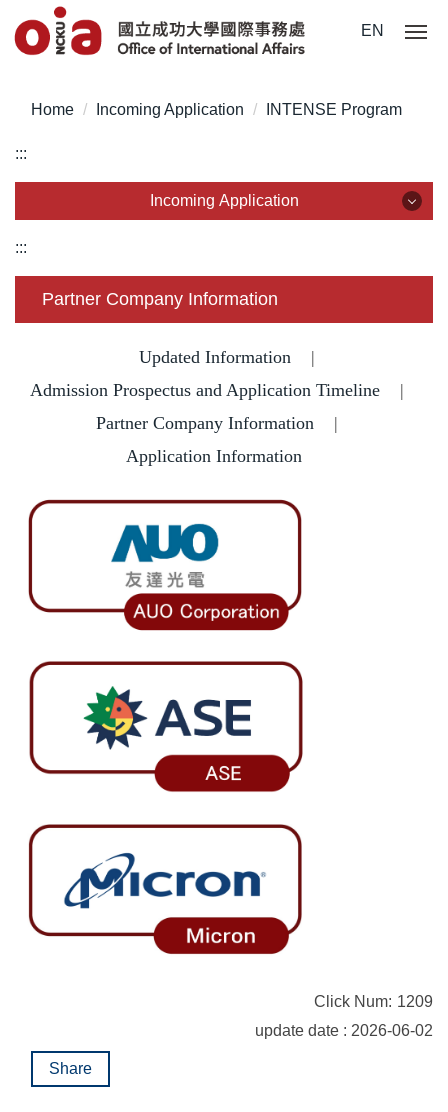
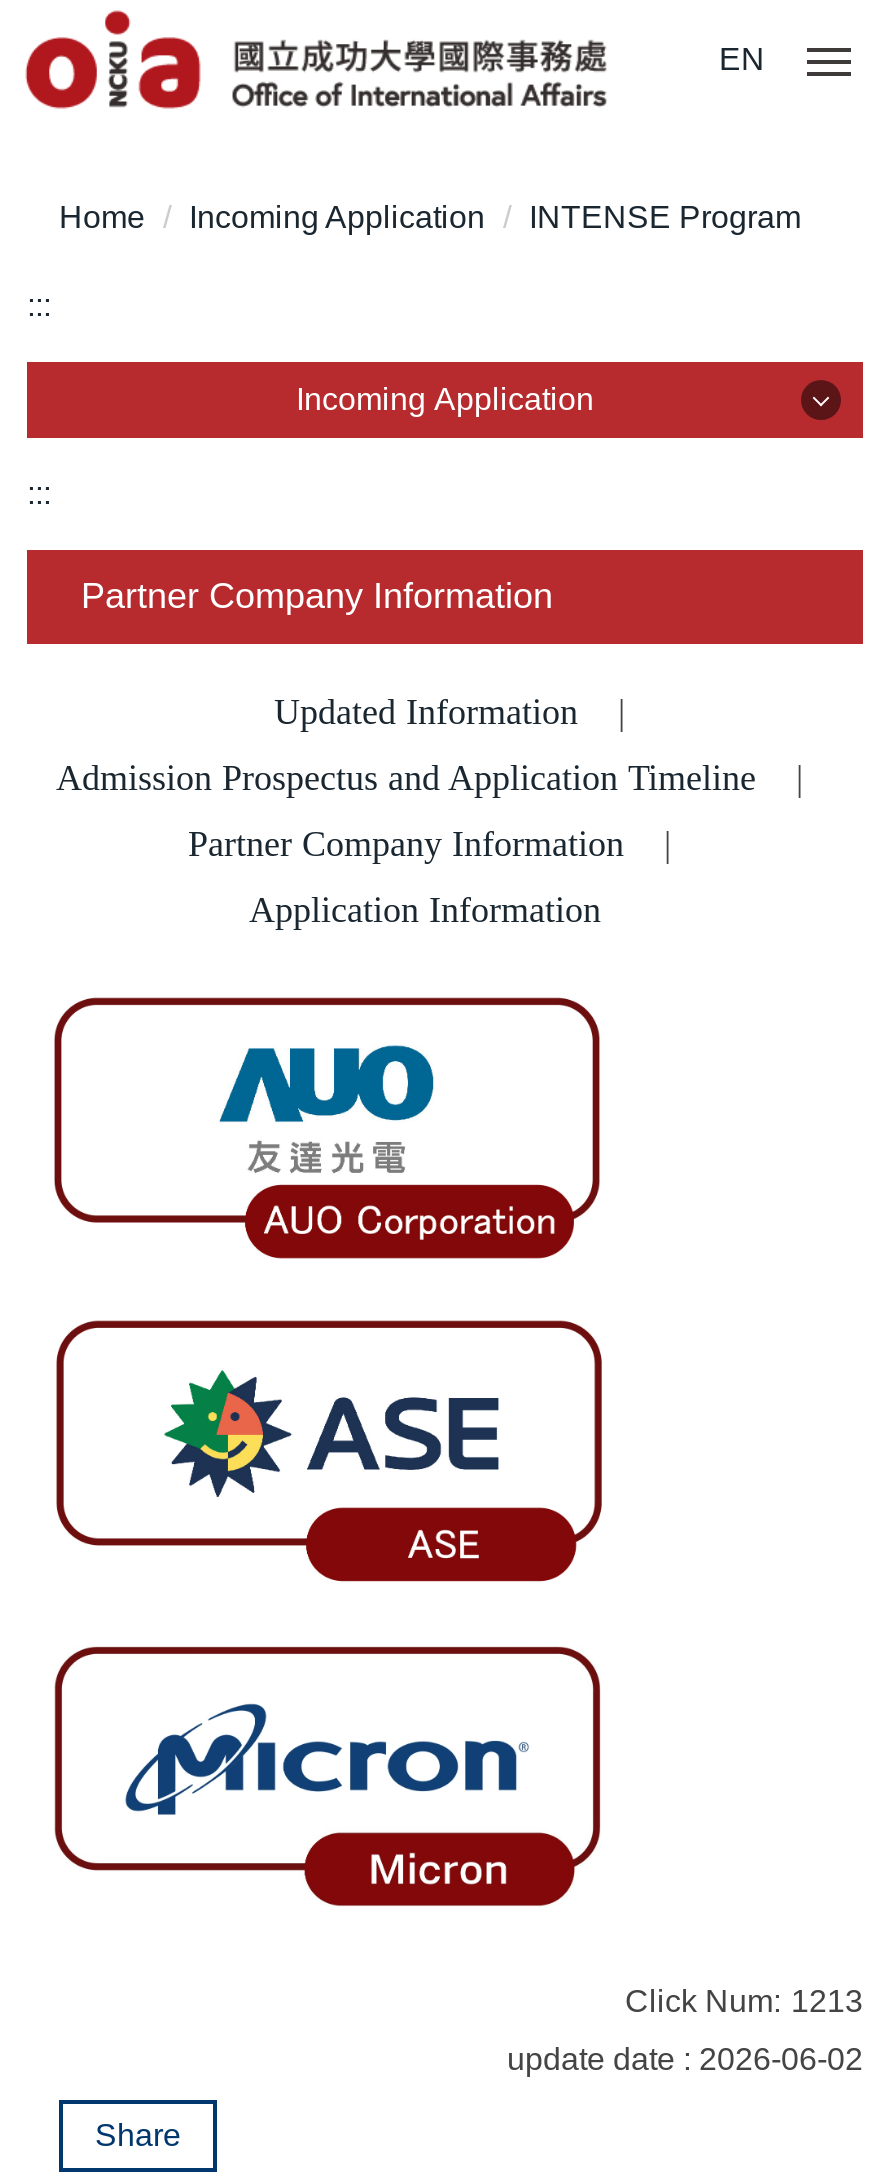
[314,993,433,1010] Click Num: 1209 -> [625,1985,863,2019] Click Num: 1213

